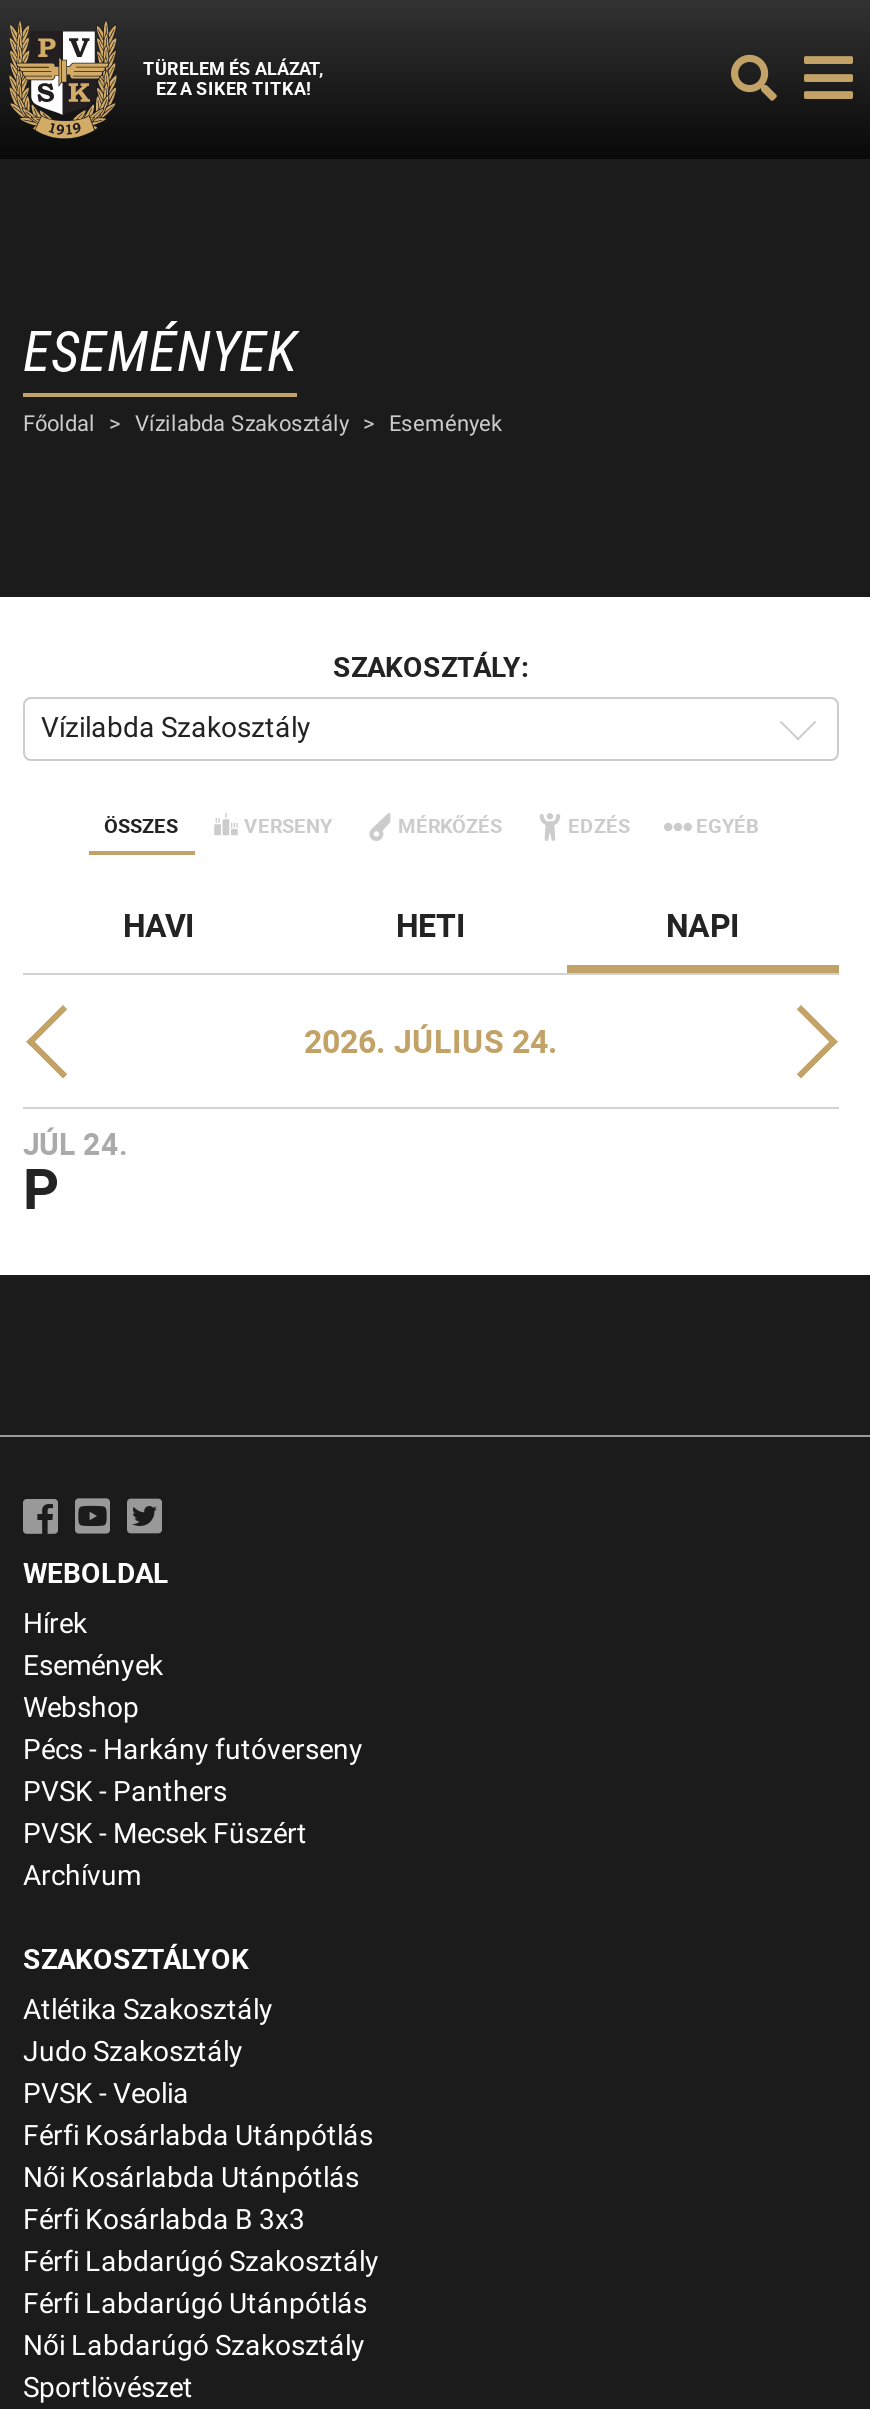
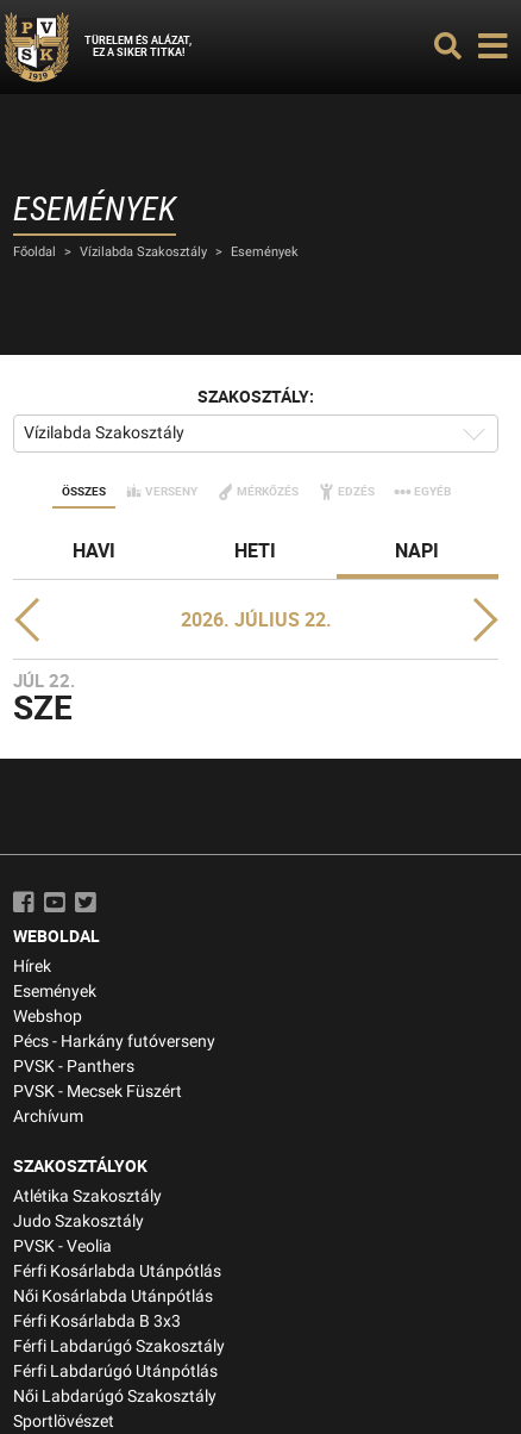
[304,1019,558,1063] 2026. JÚLIUS 24. -> [180,606,331,632] 2026. JÚLIUS 22.
[23,1123,127,1225] JÚL 24. | P -> [13,668,75,729] JÚL 22. | SZE

